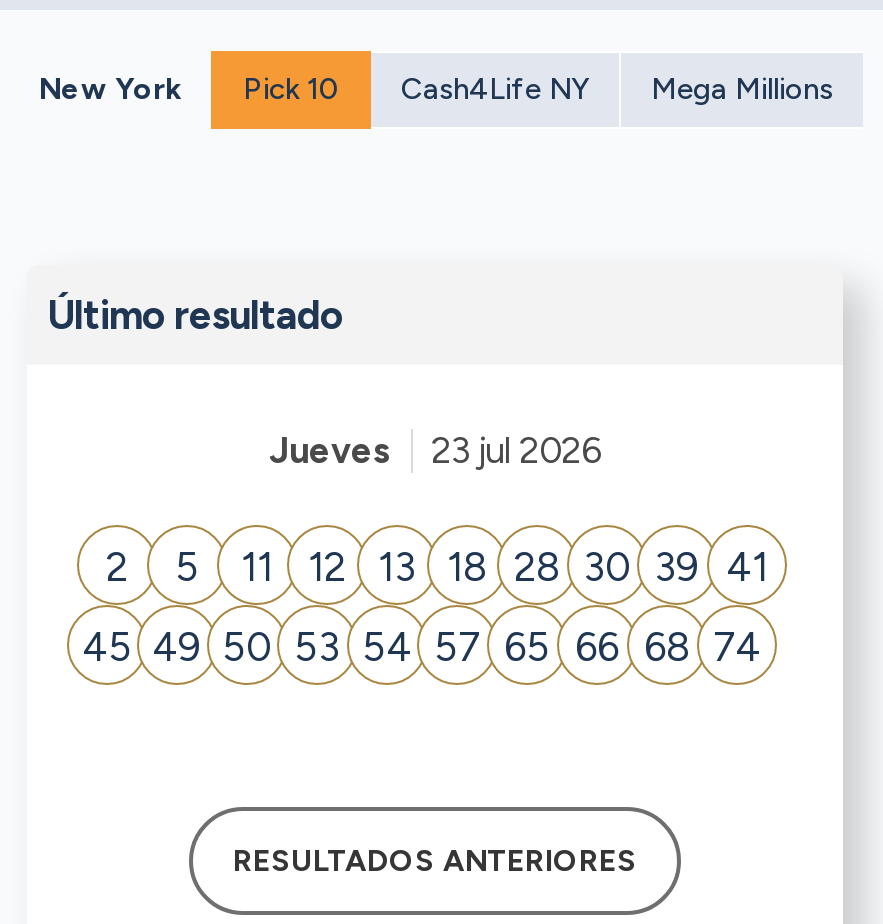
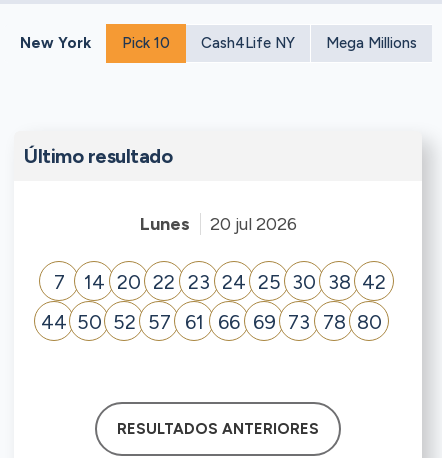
[269,428,601,472] Jueves | 23 jul 2026 -> [139,212,296,234] Lunes | 20 jul 2026
[106,542,768,590] 2 | 5 | 11 | 12 | 13 | 18 28 30 39 41 -> [53,269,386,293] 7 | 14 20 22 23 24 25 30 38 42
[82,622,761,670] 45 49 50 53 54 57 65 66 68 74 -> [41,309,381,333] 44 50 52 57 61 | 66 69 73 78 80

